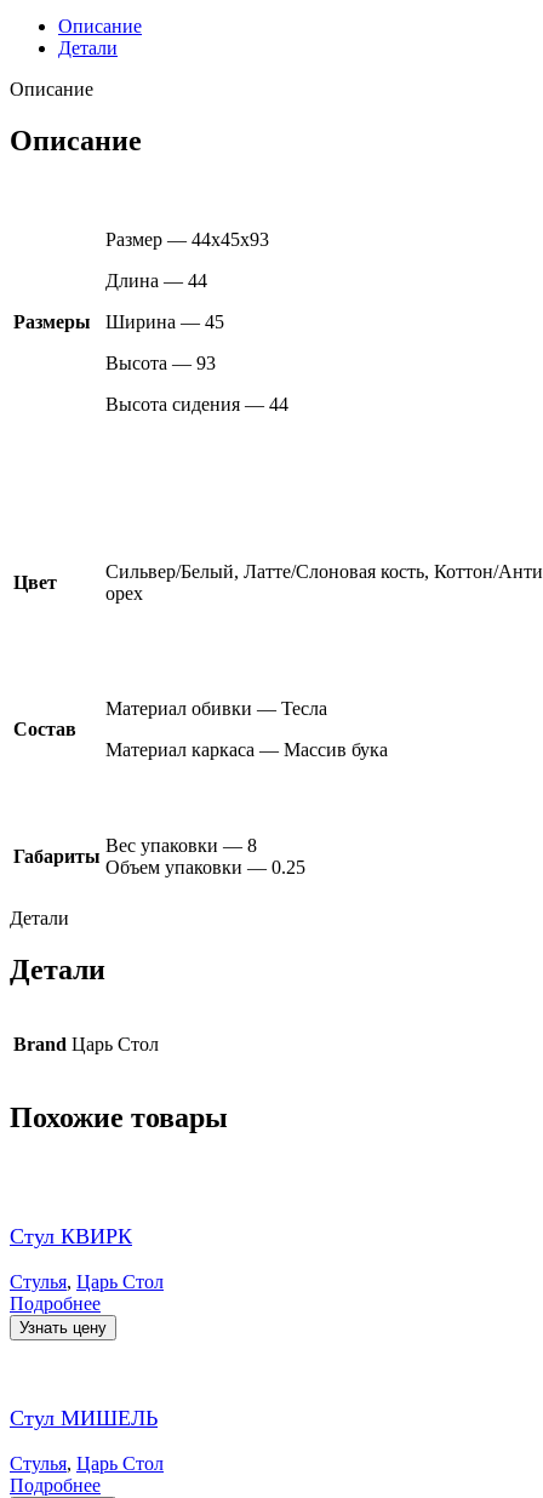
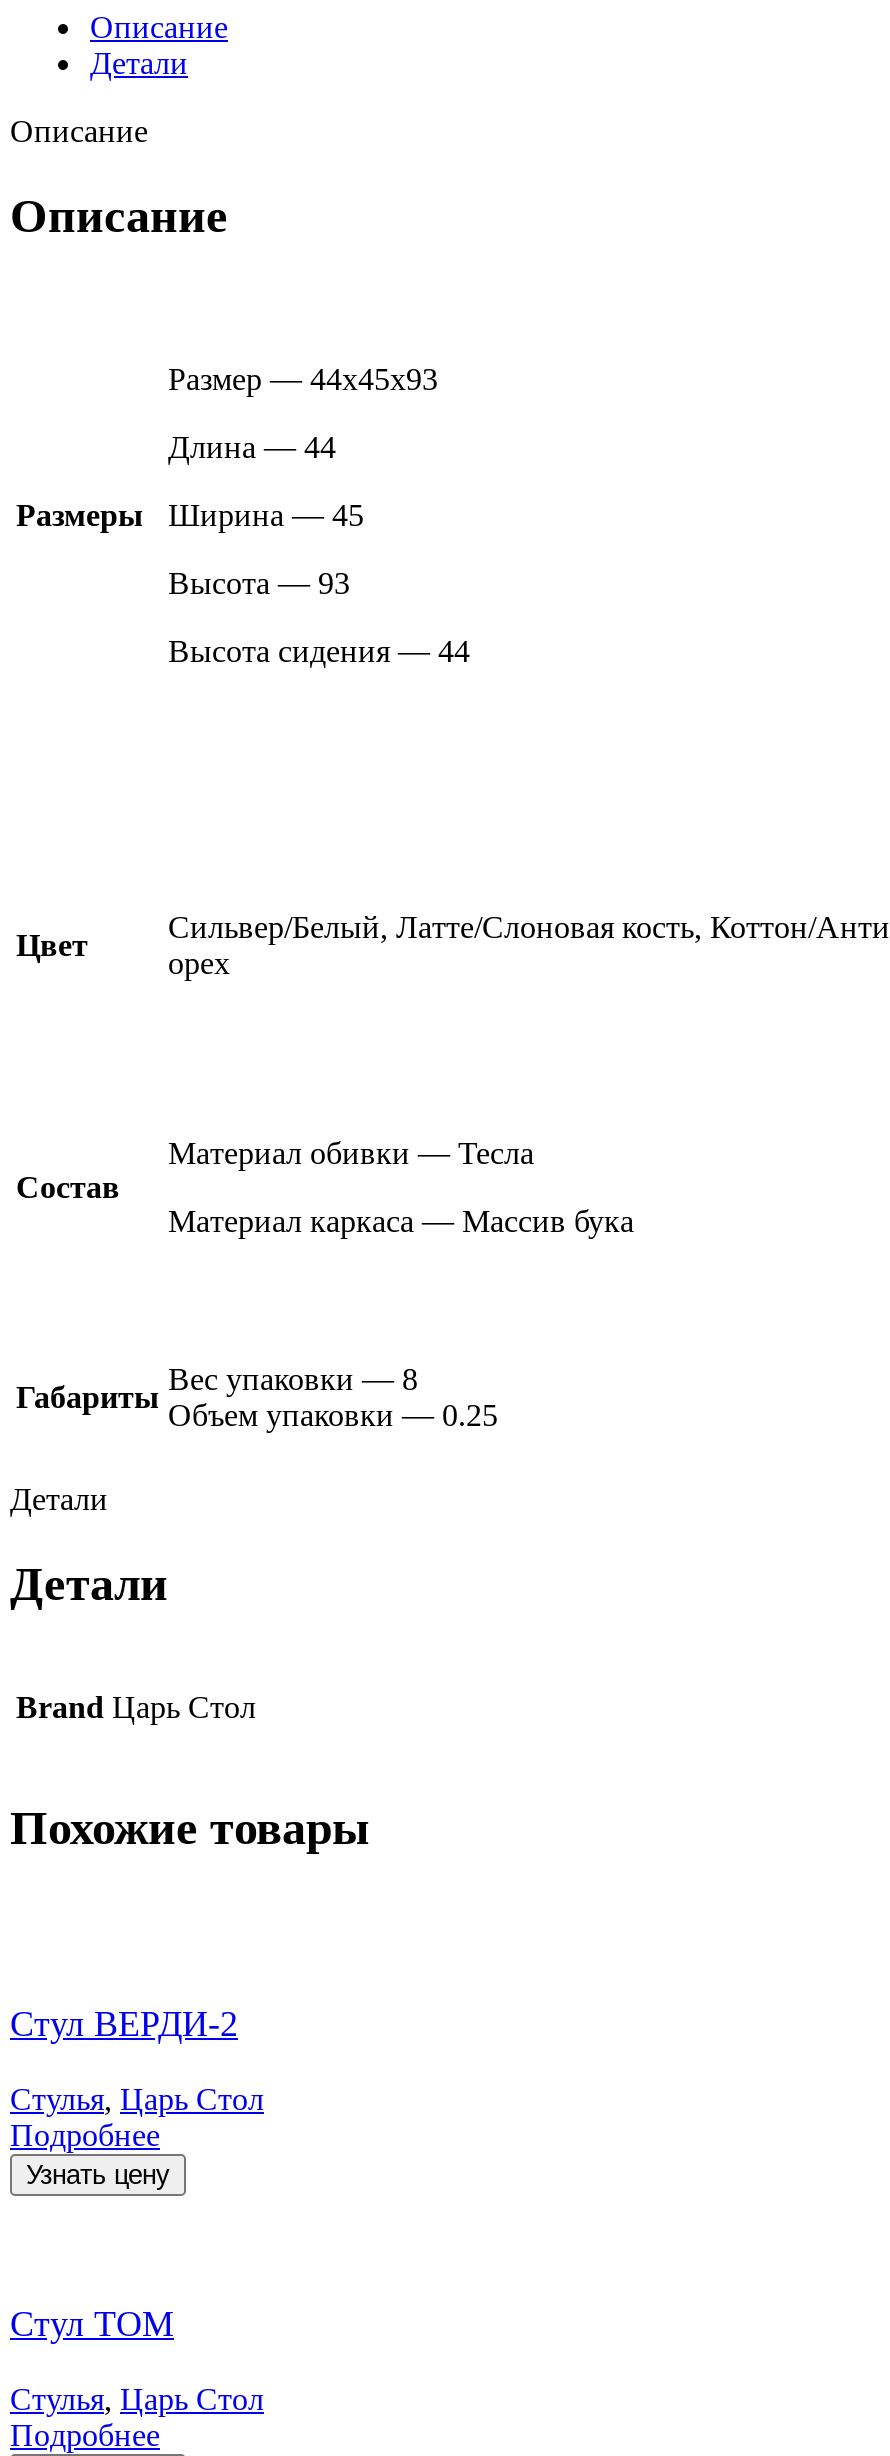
[10,1224,132,1249] Стул КВИРК -> [10,2005,238,2045] Стул ВЕРДИ-2
[10,1406,158,1430] Стул МИШЕЛЬ -> [10,2305,174,2345] Стул ТОМ

